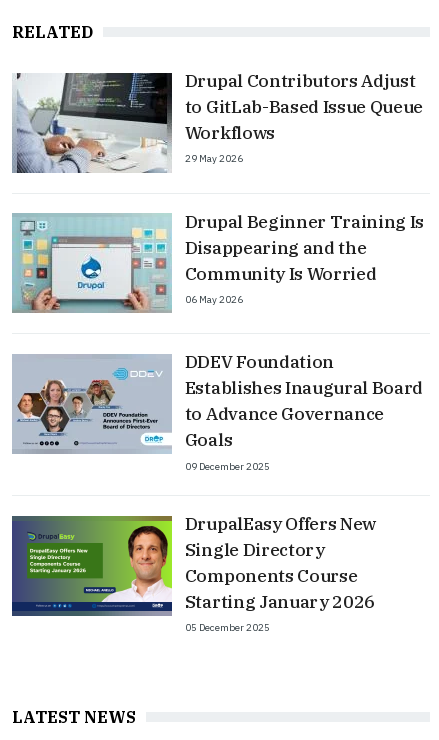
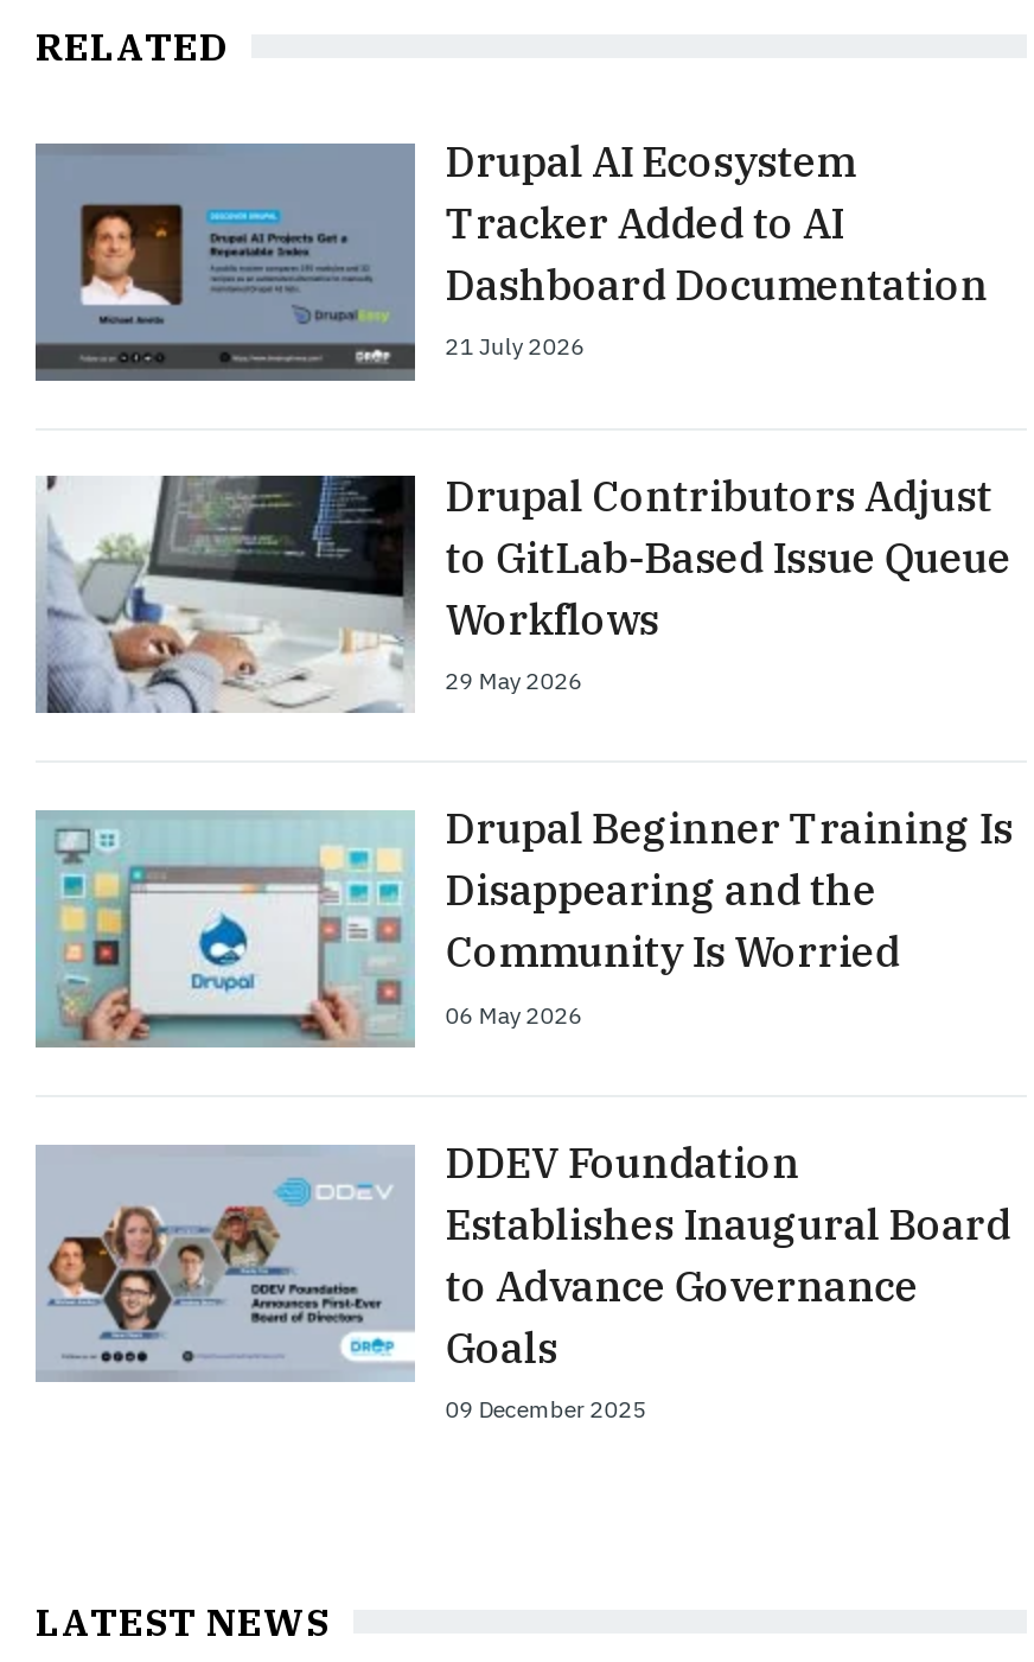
none -> [36,134,988,381] [image] | Drupal AI Ecosystem | Tracker Added to AI | Dashboard Documentation | 21 July 2026
moved [12,69,424,473] -> [36,468,1013,1425]: [image] | Drupal Contributors Adjust | to GitLab-Based Issue Queue | ... | Goals | 09 December 2025
[12,512,376,634] [image] | DrupalEasy Offers New | Single Directory | Components Course | Starting January 2026 | 05 December 2025 -> none

